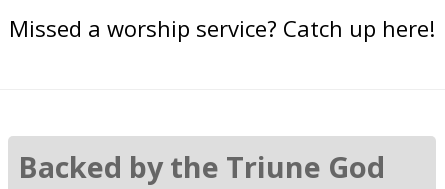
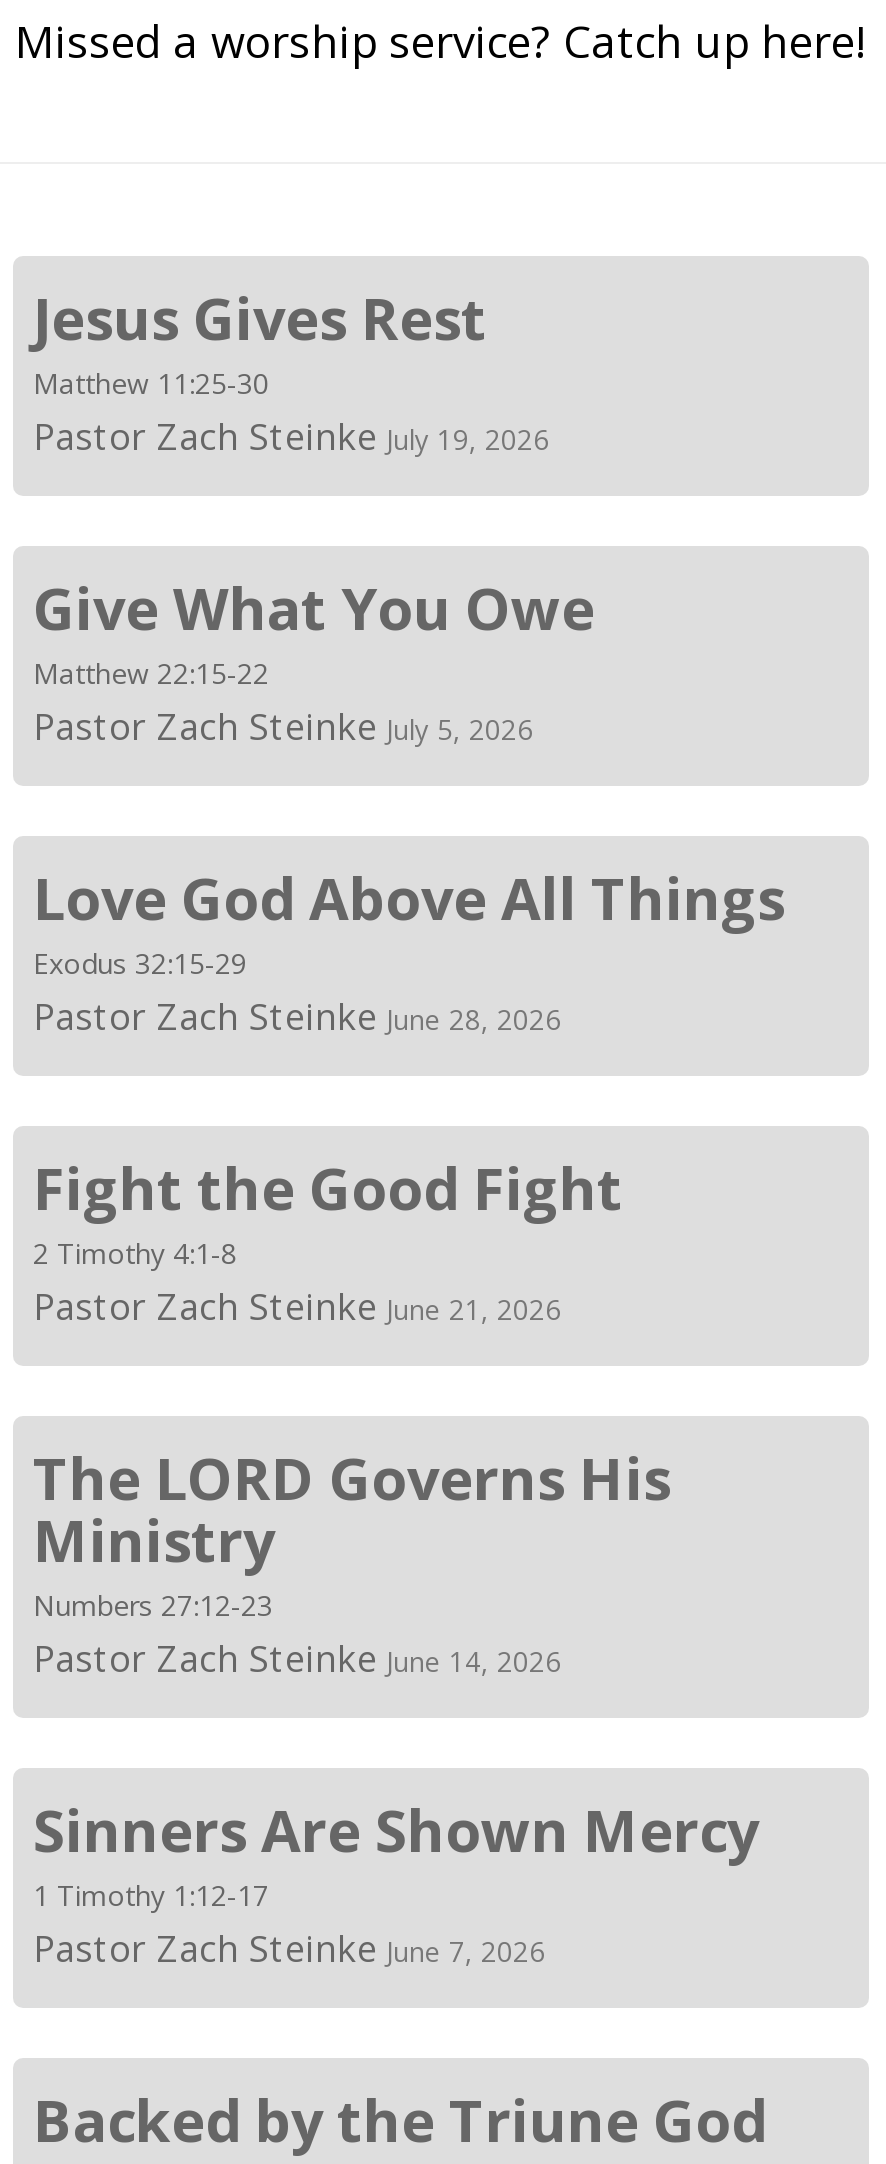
none -> [33,279,785,1973] Jesus Gives Rest | Matthew 11:25-30 | Pastor Zach Steinke July 19, 2026 | Give What You Owe | Matthew 22:15-22 | Pastor Zach Steinke July 5, 2026 | Love God Above All Things | Exodus 32:15-29 | Pastor Zach Steinke June 28, 2026 | Fight the Good Fight | 2 Timothy 4:1-8 | Pastor Zach Steinke June 21, 2026 | The LORD Governs His | Ministry | Numbers 27:12-23 | Pastor Zach Steinke June 14, 2026 | Sinners Are Shown Mercy | 1 Timothy 1:12-17 | Pastor Zach Steinke June 7, 2026

